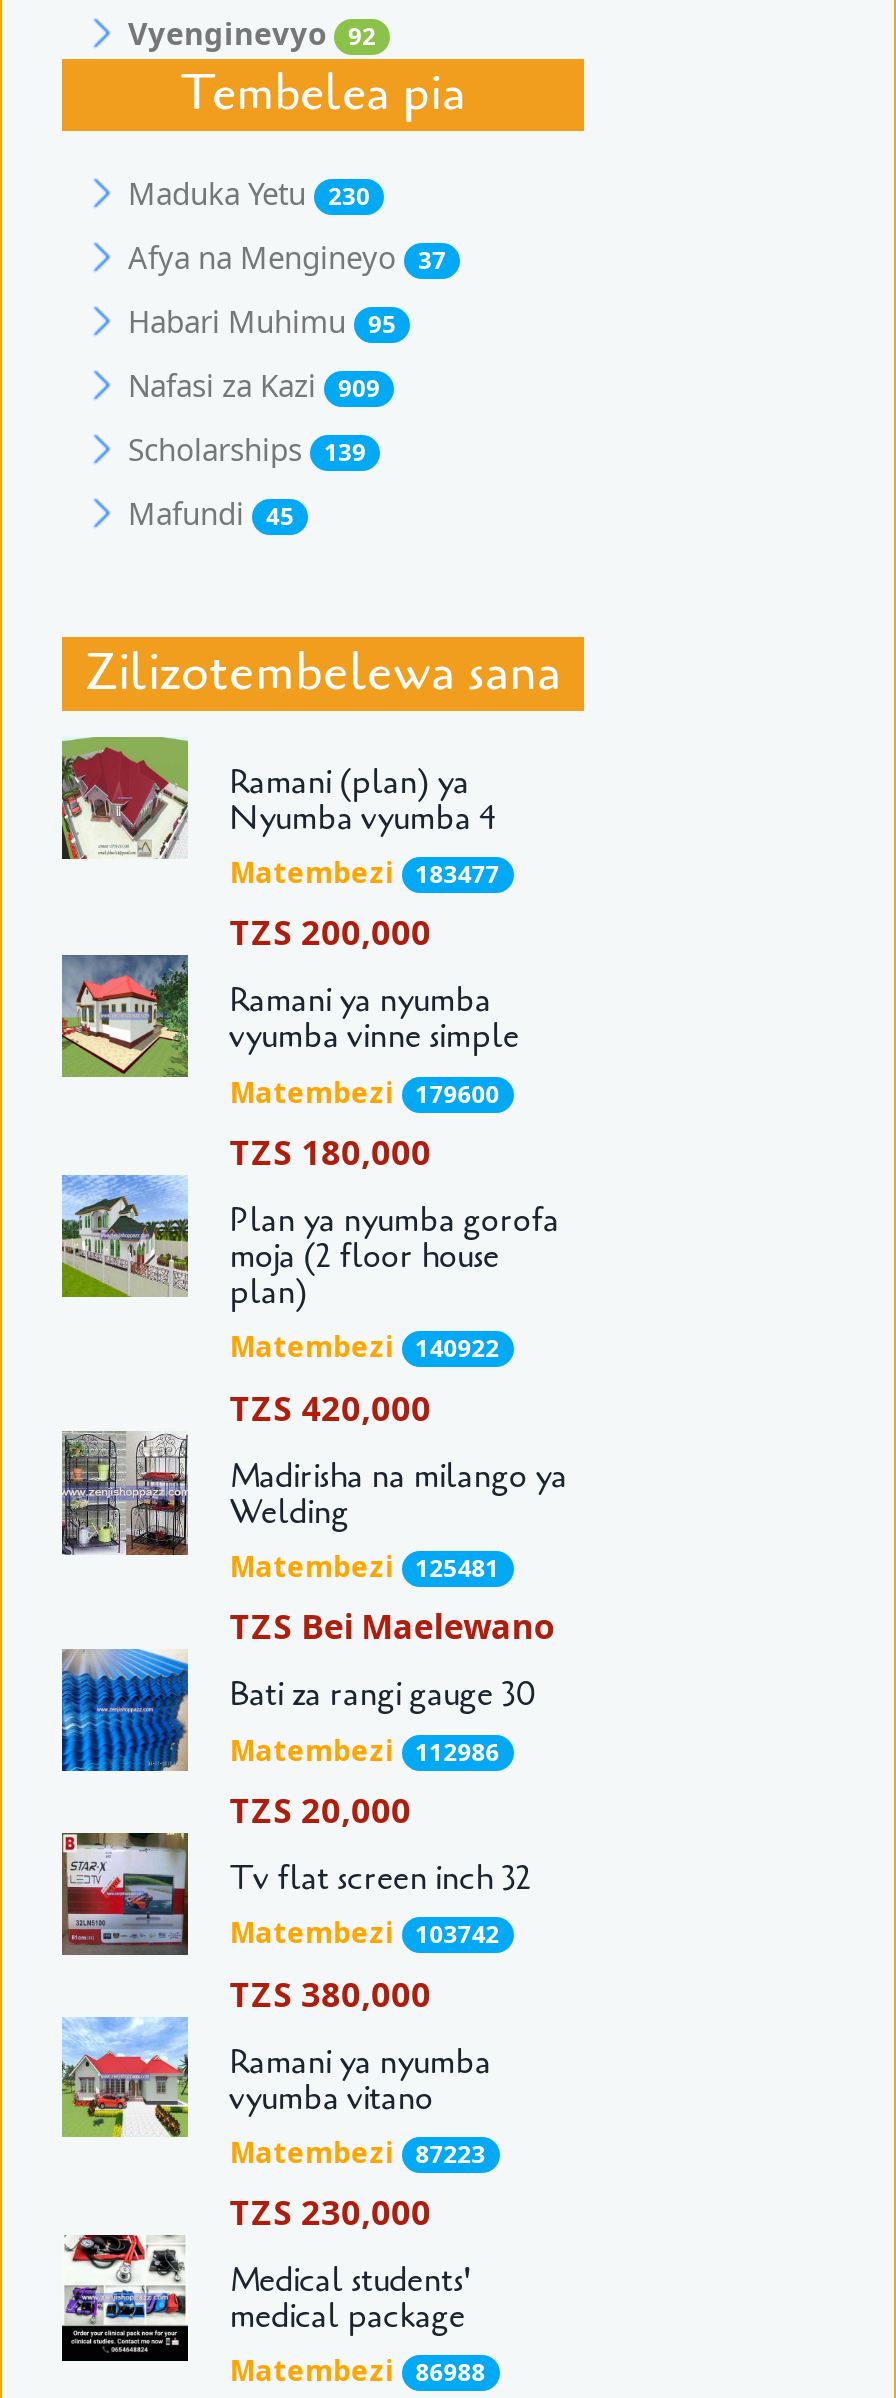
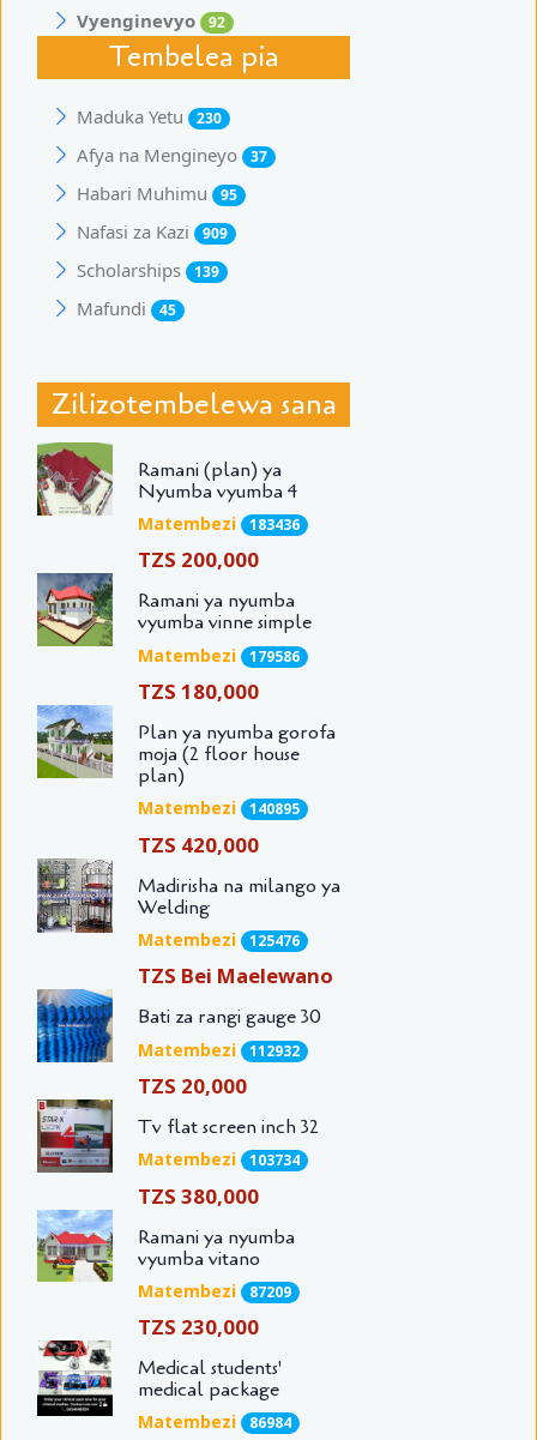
[229,853,499,891] Matembezi 183477 -> [137,512,299,535] Matembezi 183436
[229,1072,499,1110] Matembezi 179600 -> [137,644,299,666] Matembezi 179586
[229,1328,499,1366] Matembezi 140922 -> [137,796,299,819] Matembezi 140895
[229,1547,499,1585] Matembezi 125481 -> [137,928,299,951] Matembezi 125476
[229,1730,499,1768] Matembezi 112986 -> [137,1038,299,1061] Matembezi 112932
[229,1913,499,1951] Matembezi 103742 -> [137,1148,299,1170] Matembezi 103734
[229,2132,485,2170] Matembezi 87223 -> [137,1279,291,1302] Matembezi 87209
[229,2352,485,2390] Matembezi 86988 -> [137,1410,291,1433] Matembezi 86984

